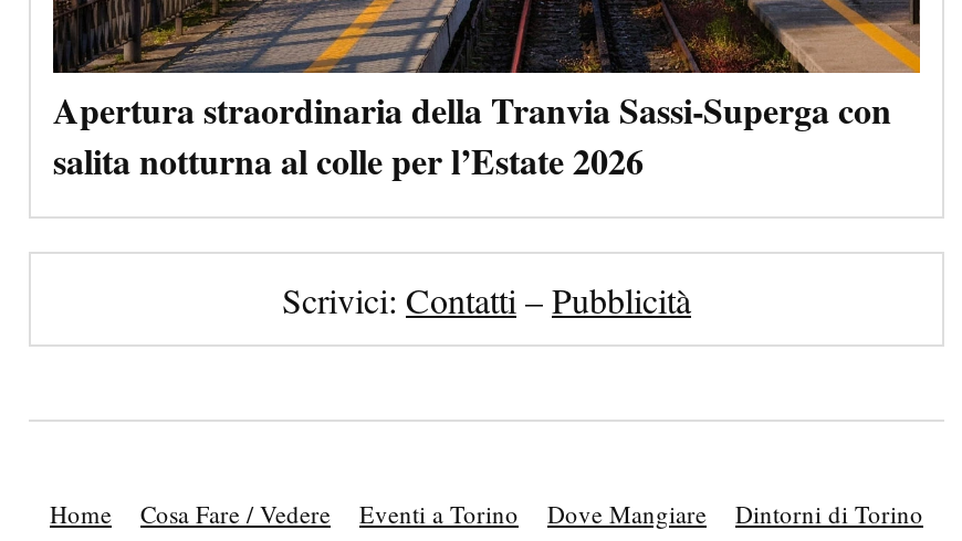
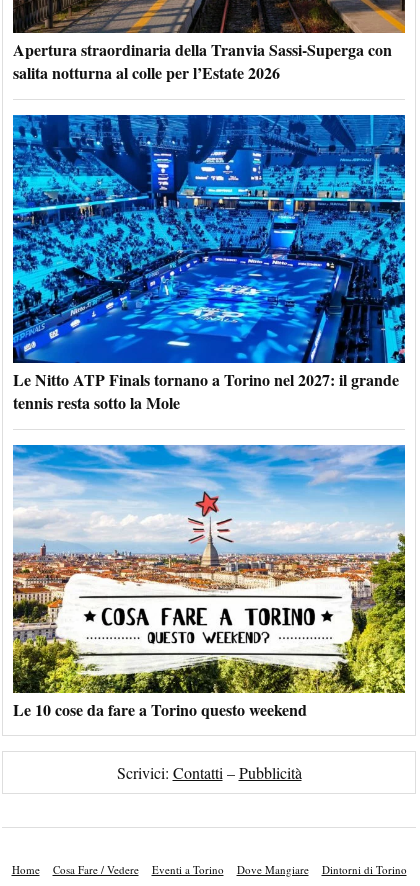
none -> [12,114,406,414] [image] | Le Nitto ATP Finals tornano a Torino nel 2027: il grande | tennis resta sotto la Mole
none -> [12,444,406,721] [image] | Le 10 cose da fare a Torino questo weekend

